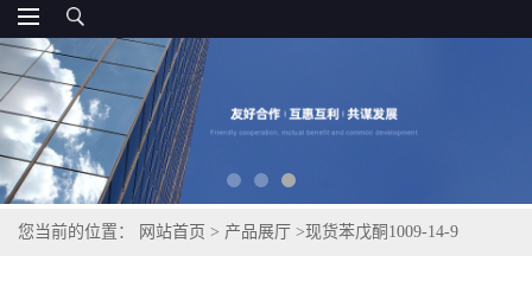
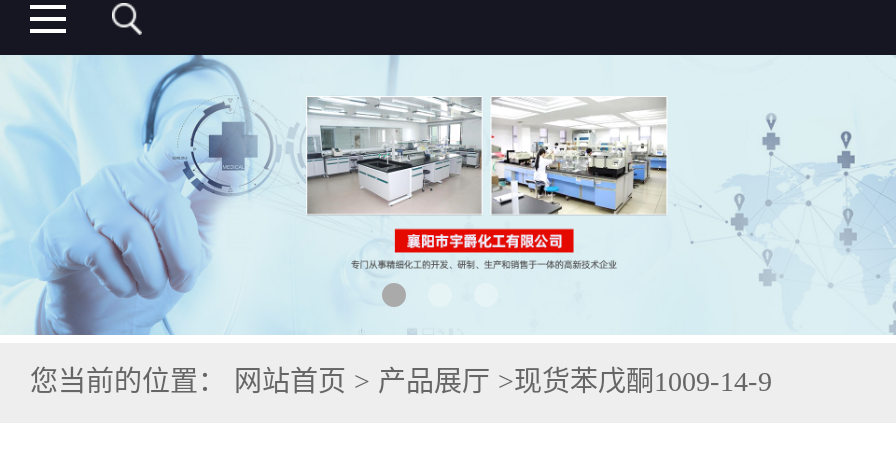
[4,37,528,205] [image] -> [6,53,890,335] [image]

